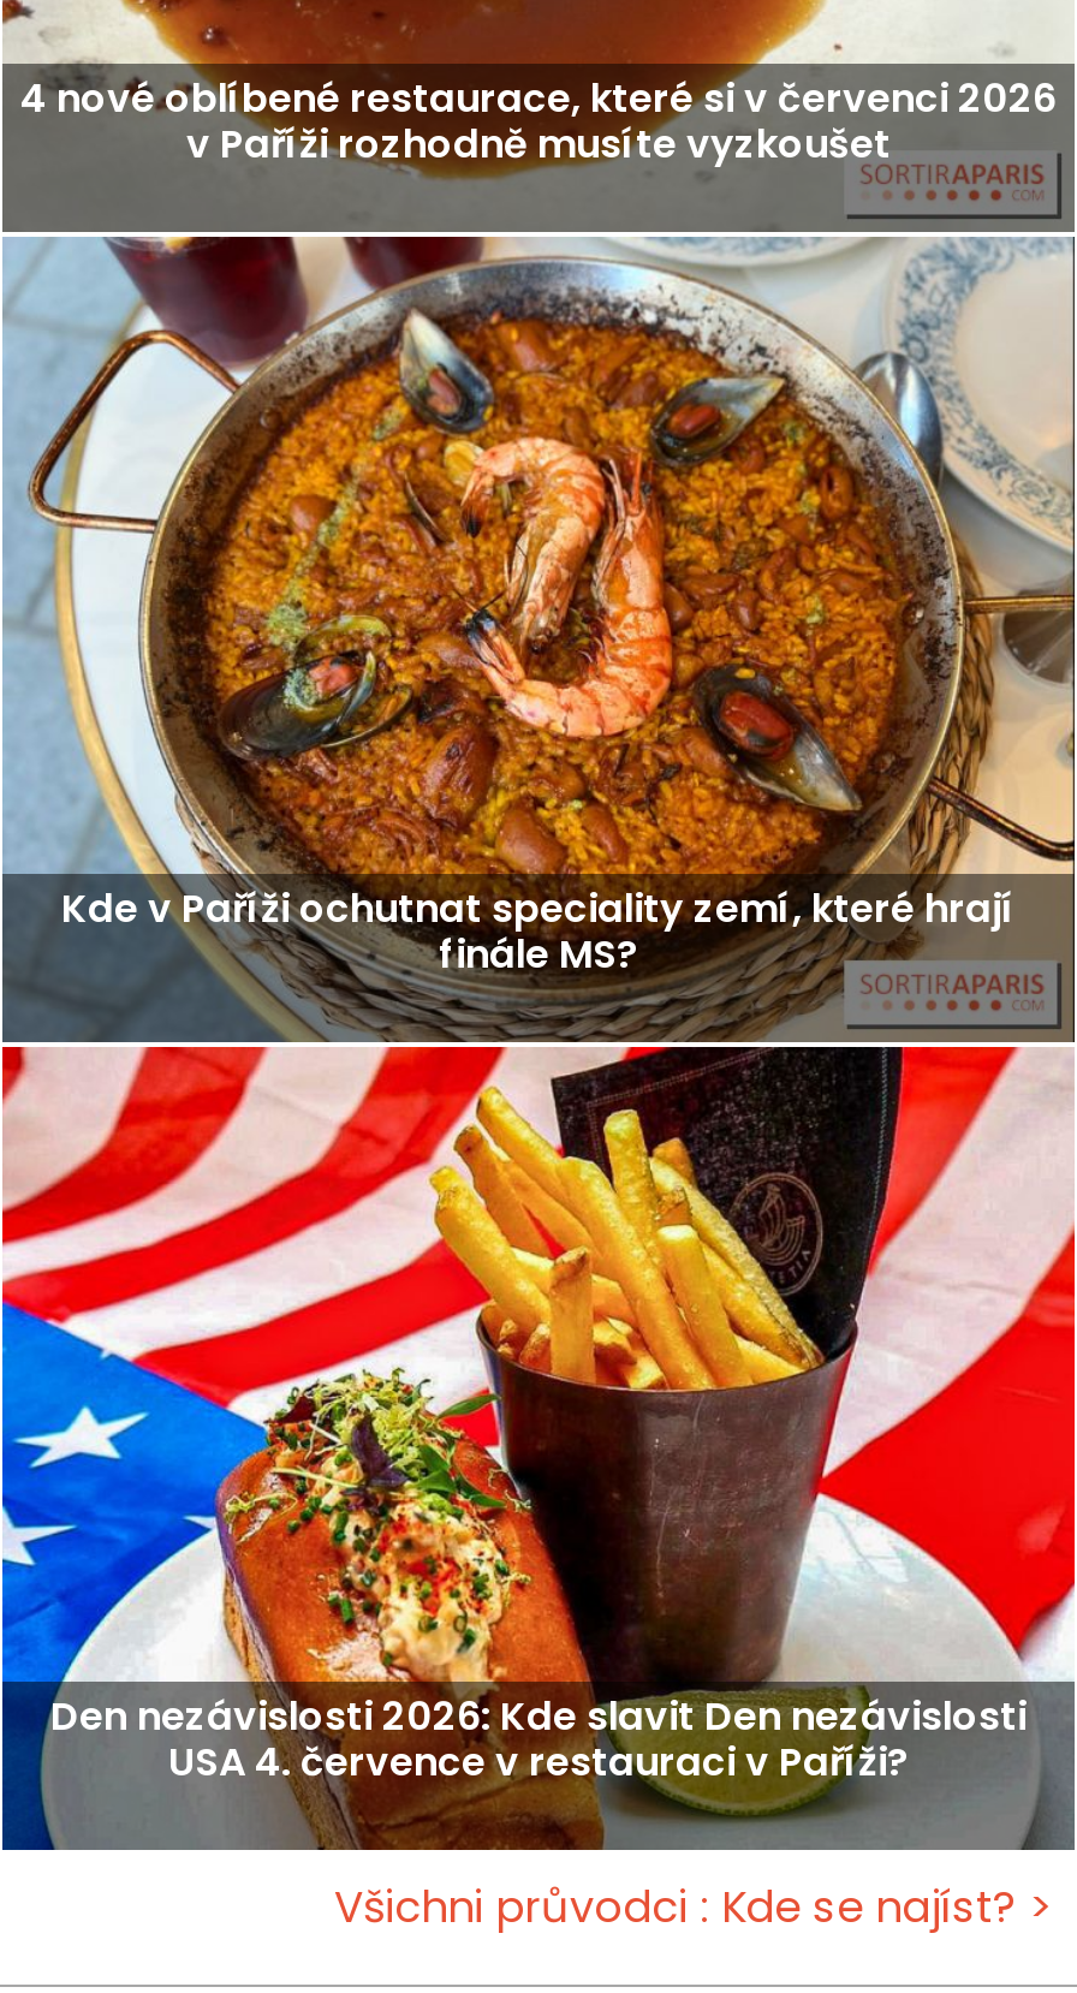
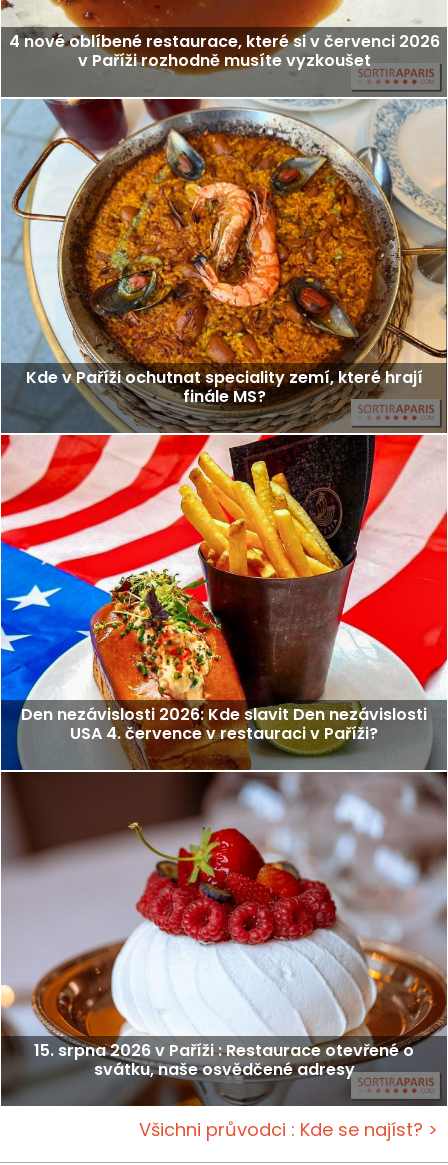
none -> [3,771,445,1107] [image] | 15. srpna 2026 v Paříži : Restaurace otevřené o | svátku, naše osvědčené adresy

